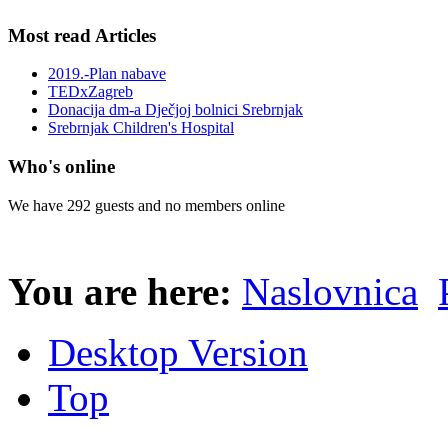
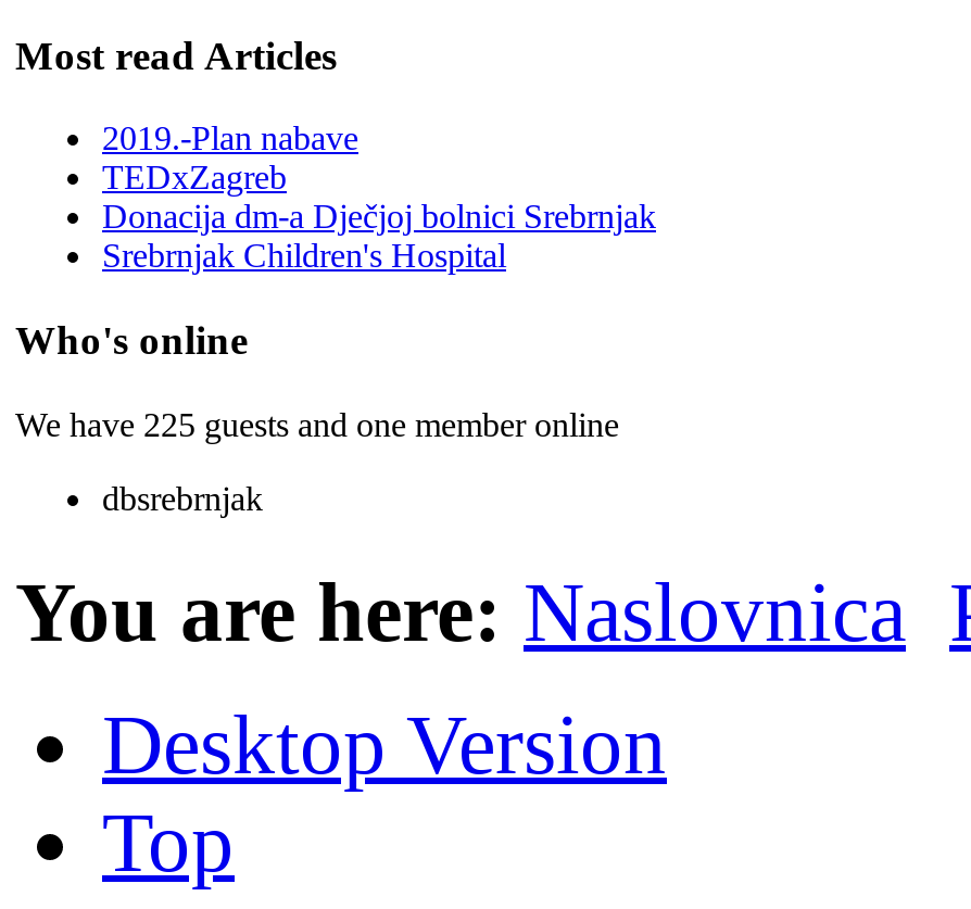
[8,197,285,214] We have 292 guests and no members online -> [15,406,619,517] We have 225 guests and one member online | dbsrebrnjak

